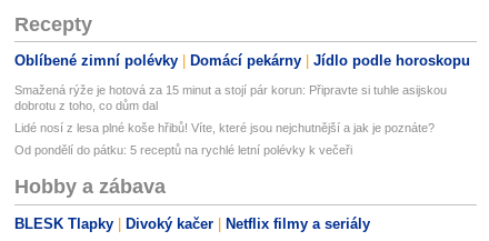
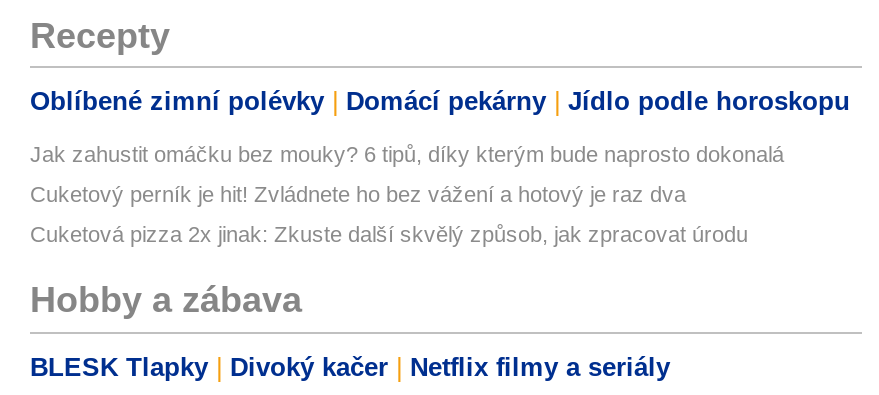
[14,84,447,113] Smažená rýže je hotová za 15 minut a stojí pár korun: Připravte si tuhle asijskou | dobrotu z toho, co dům dal -> [30,143,784,167] Jak zahustit omáčku bez mouky? 6 tipů, díky kterým bude naprosto dokonalá
[14,121,435,135] Lidé nosí z lesa plné koše hřibů! Víte, které jsou nejchutnější a jak je poznáte? -> [30,183,686,207] Cuketový perník je hit! Zvládnete ho bez vážení a hotový je raz dva
[14,144,352,157] Od pondělí do pátku: 5 receptů na rychlé letní polévky k večeři -> [30,223,748,247] Cuketová pizza 2x jinak: Zkuste další skvělý způsob, jak zpracovat úrodu

